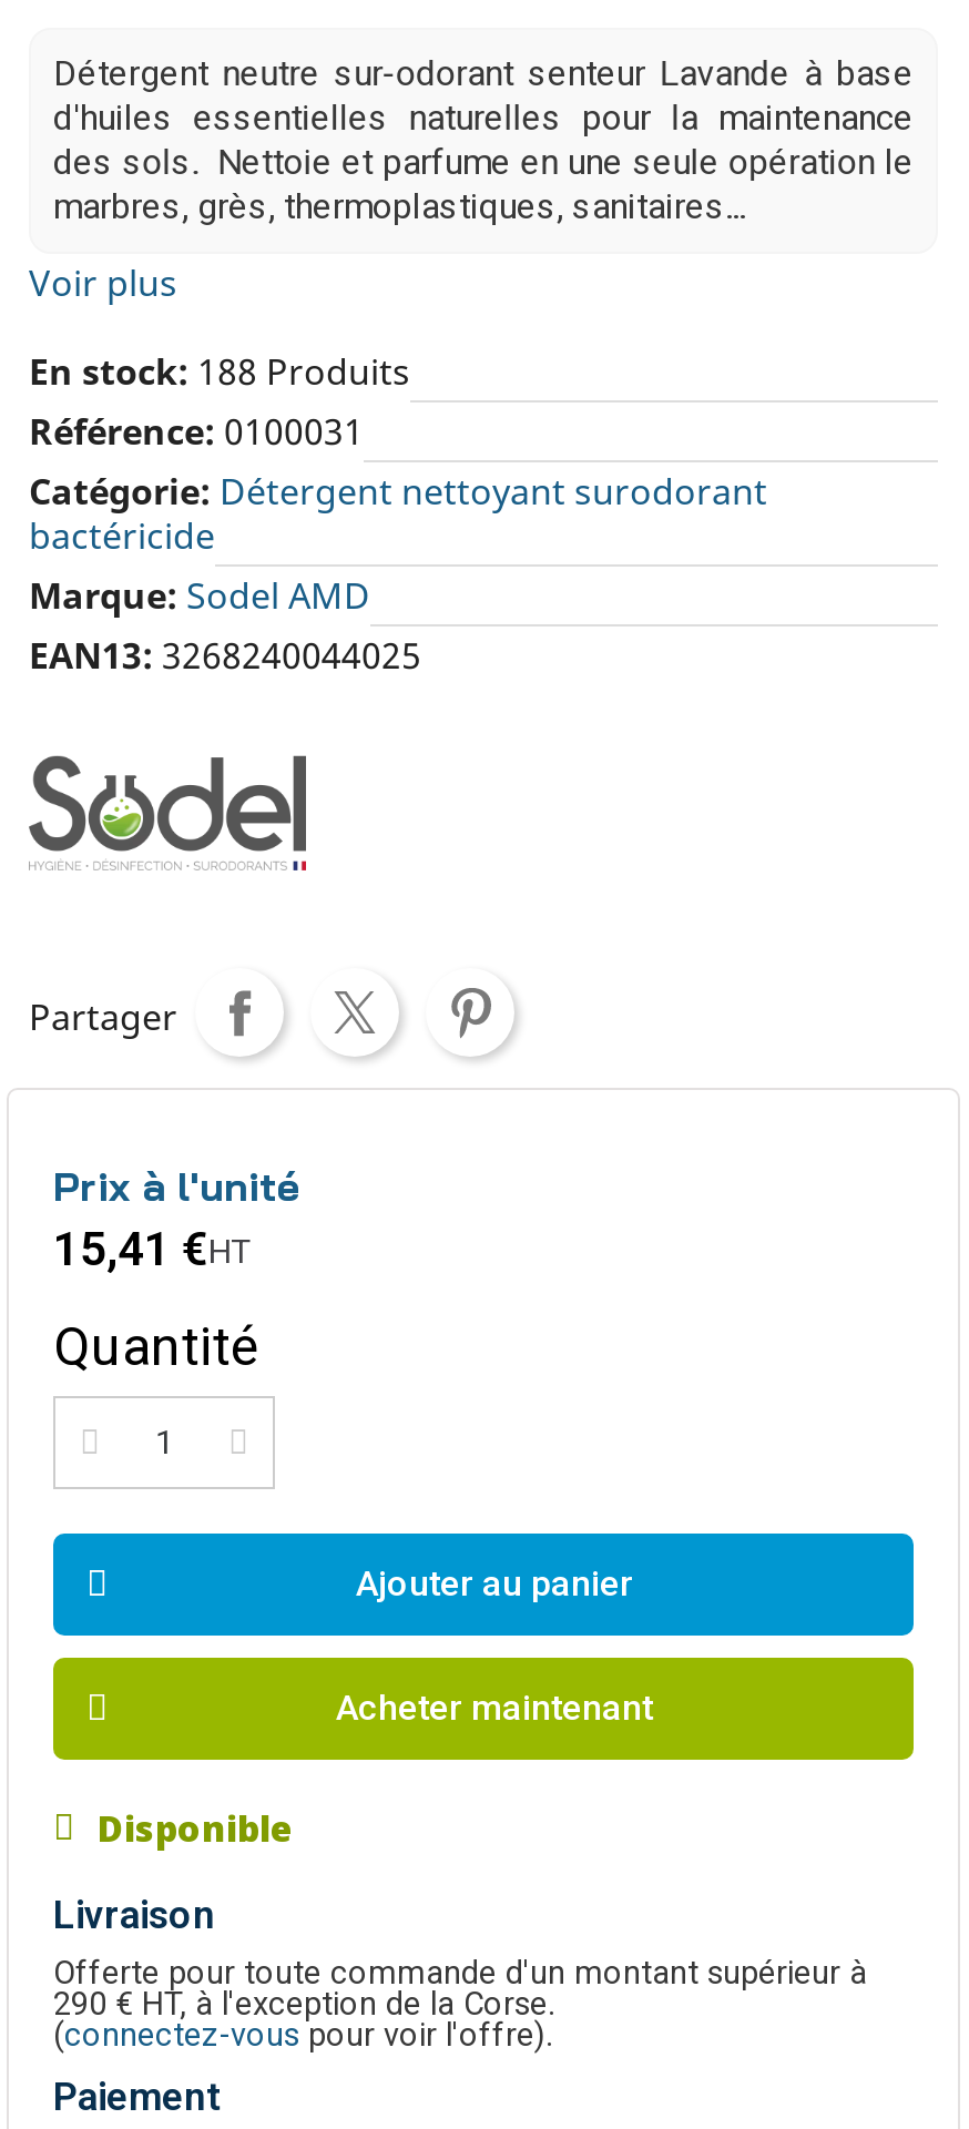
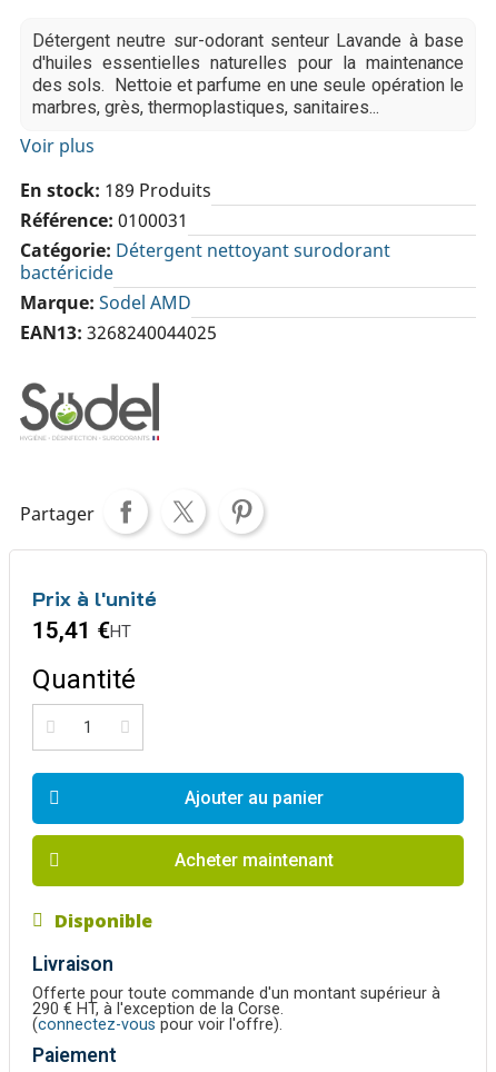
[29,346,410,395] En stock 188 Produits -> [20,177,211,202] En stock 189 Produits

